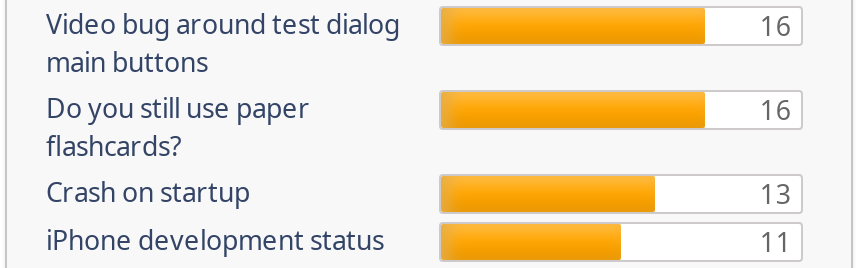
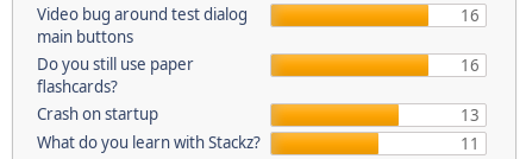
[46,222,384,258] iPhone development status -> [36,132,260,153] What do you learn with Stackz?

